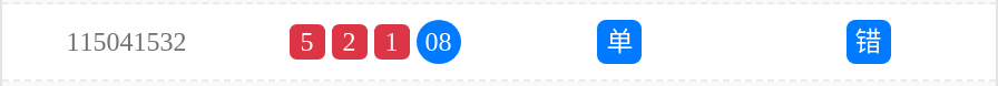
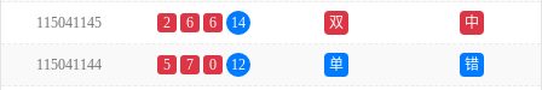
[66,26,314,57] 115041532 | 5 -> [36,14,101,31] 115041145
[385,26,452,57] 1 | 08 -> [36,14,479,73] 6 | 6 | 14 | 双 | 中 | 115041144 | 5 | 7 | 0 | 12

